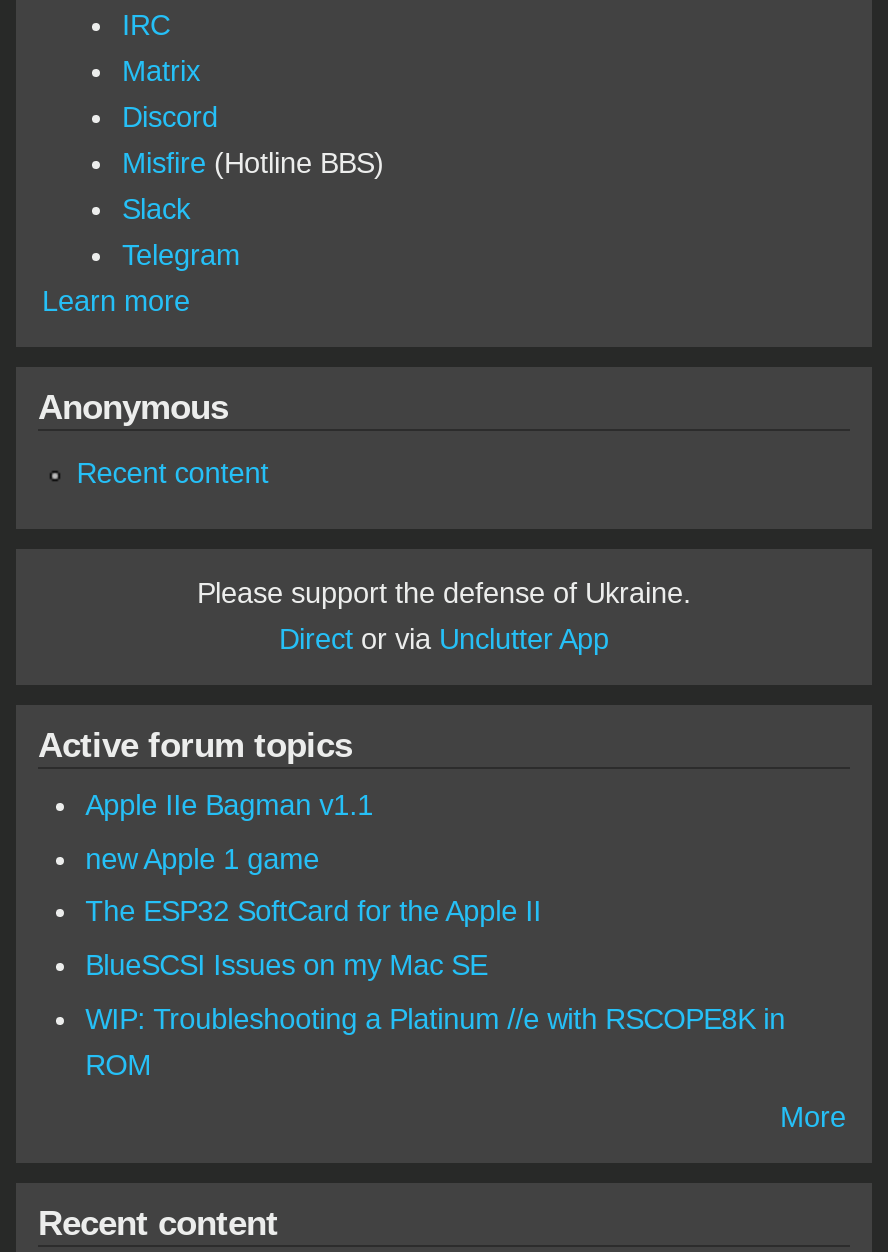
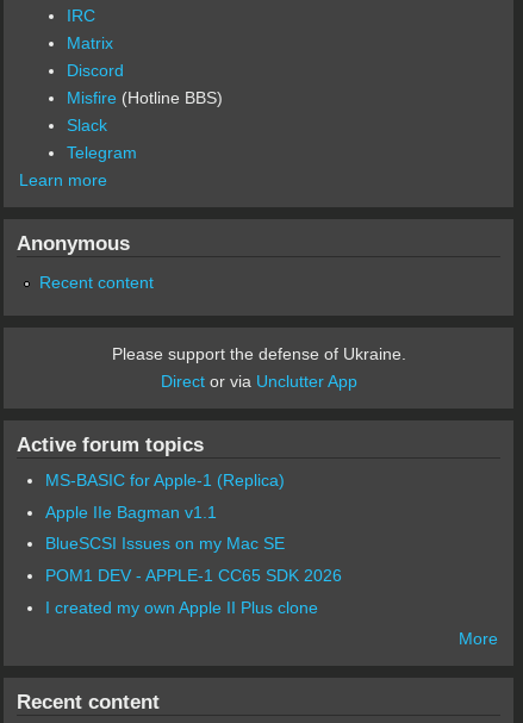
none -> [45,471,284,490] MS-BASIC for Apple-1 (Replica)
moved [85,789,373,821] -> [45,502,216,521]: Apple IIe Bagman v1.1
[85,842,541,928] new Apple 1 game | The ESP32 SoftCard for the Apple II -> none
[85,1002,785,1080] WIP: Troubleshooting a Platinum //e with RSCOPE8K in | ROM -> [45,566,341,616] POM1 DEV - APPLE-1 CC65 SDK 2026 | I created my own Apple II Plus clone

